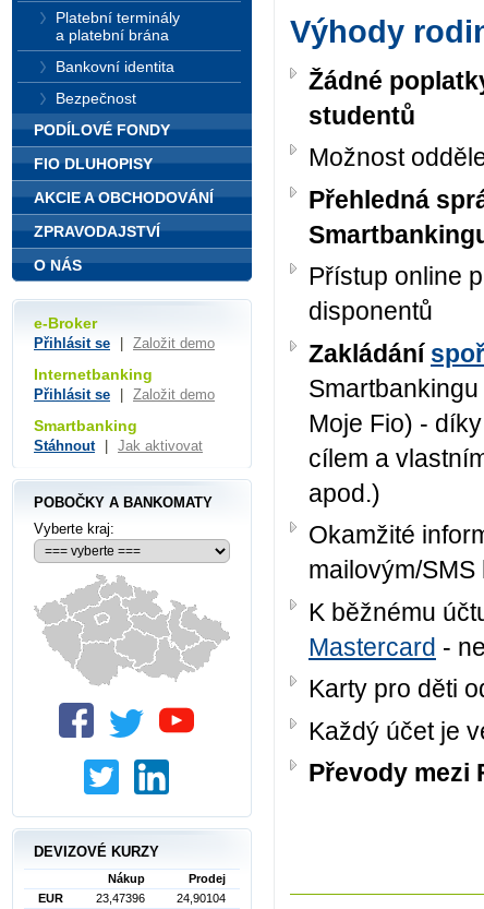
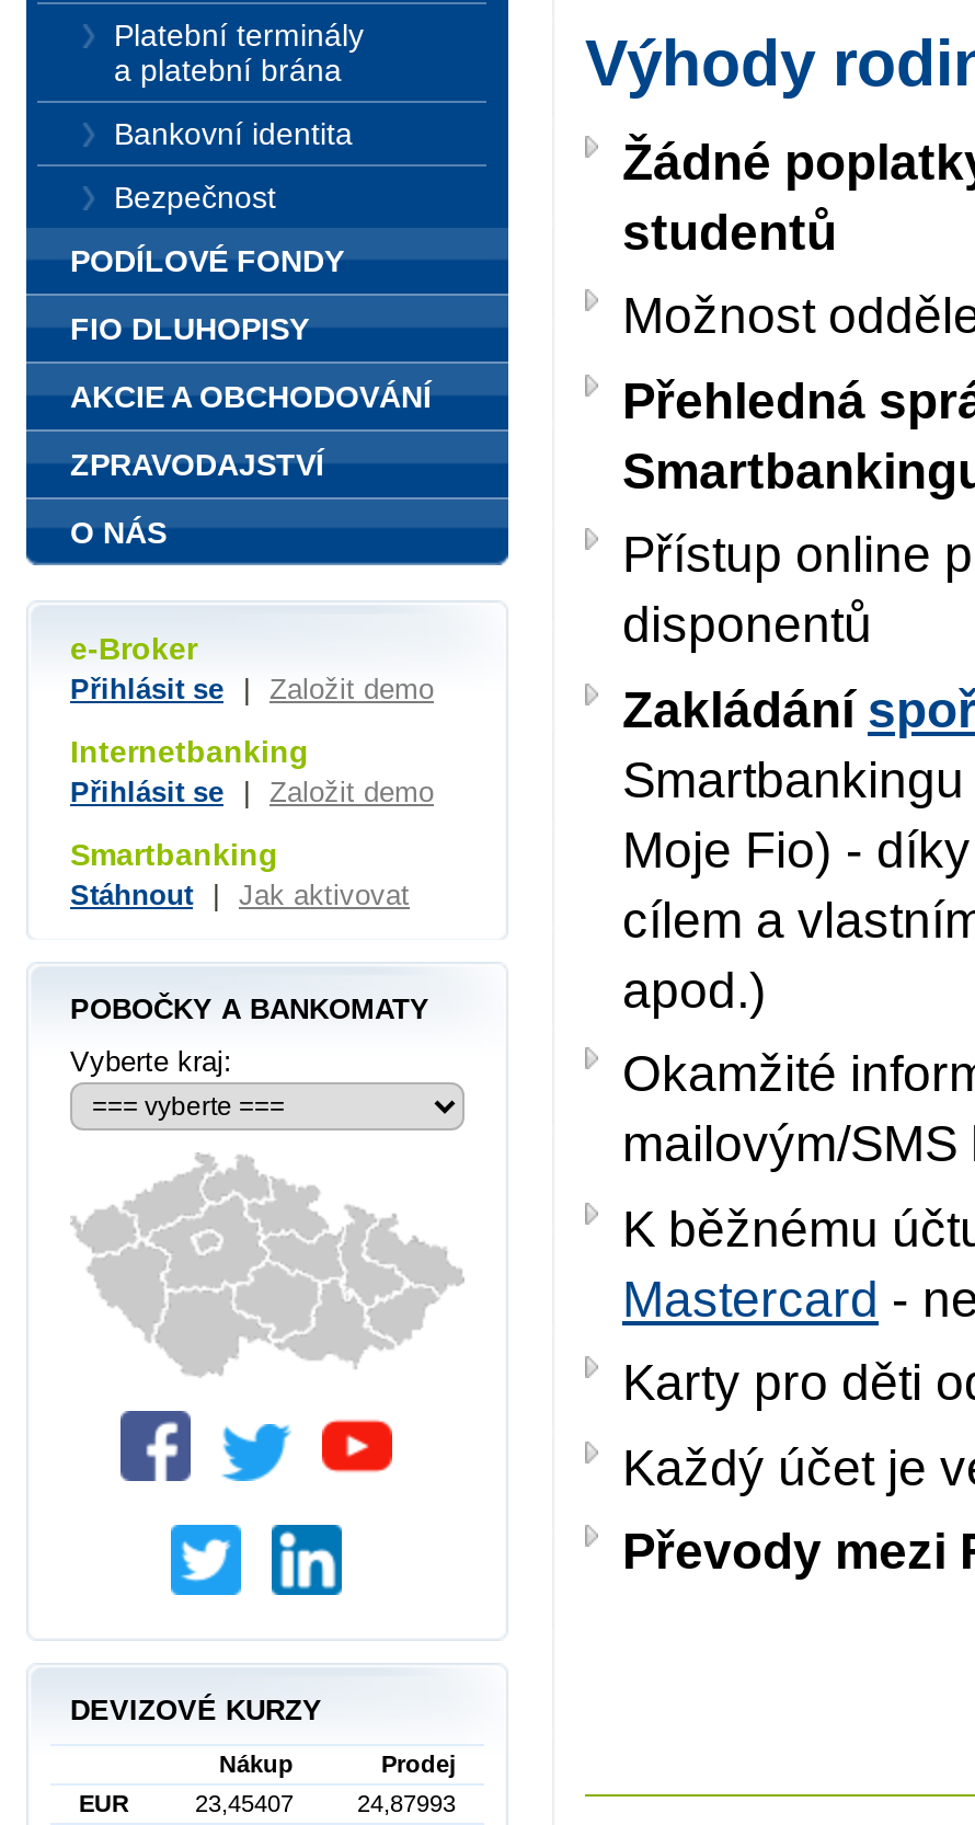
[96,892,145,905] 23,47396 -> [195,1790,294,1817] 23,45407
[177,892,226,905] 24,90104 -> [357,1790,456,1817] 24,87993

